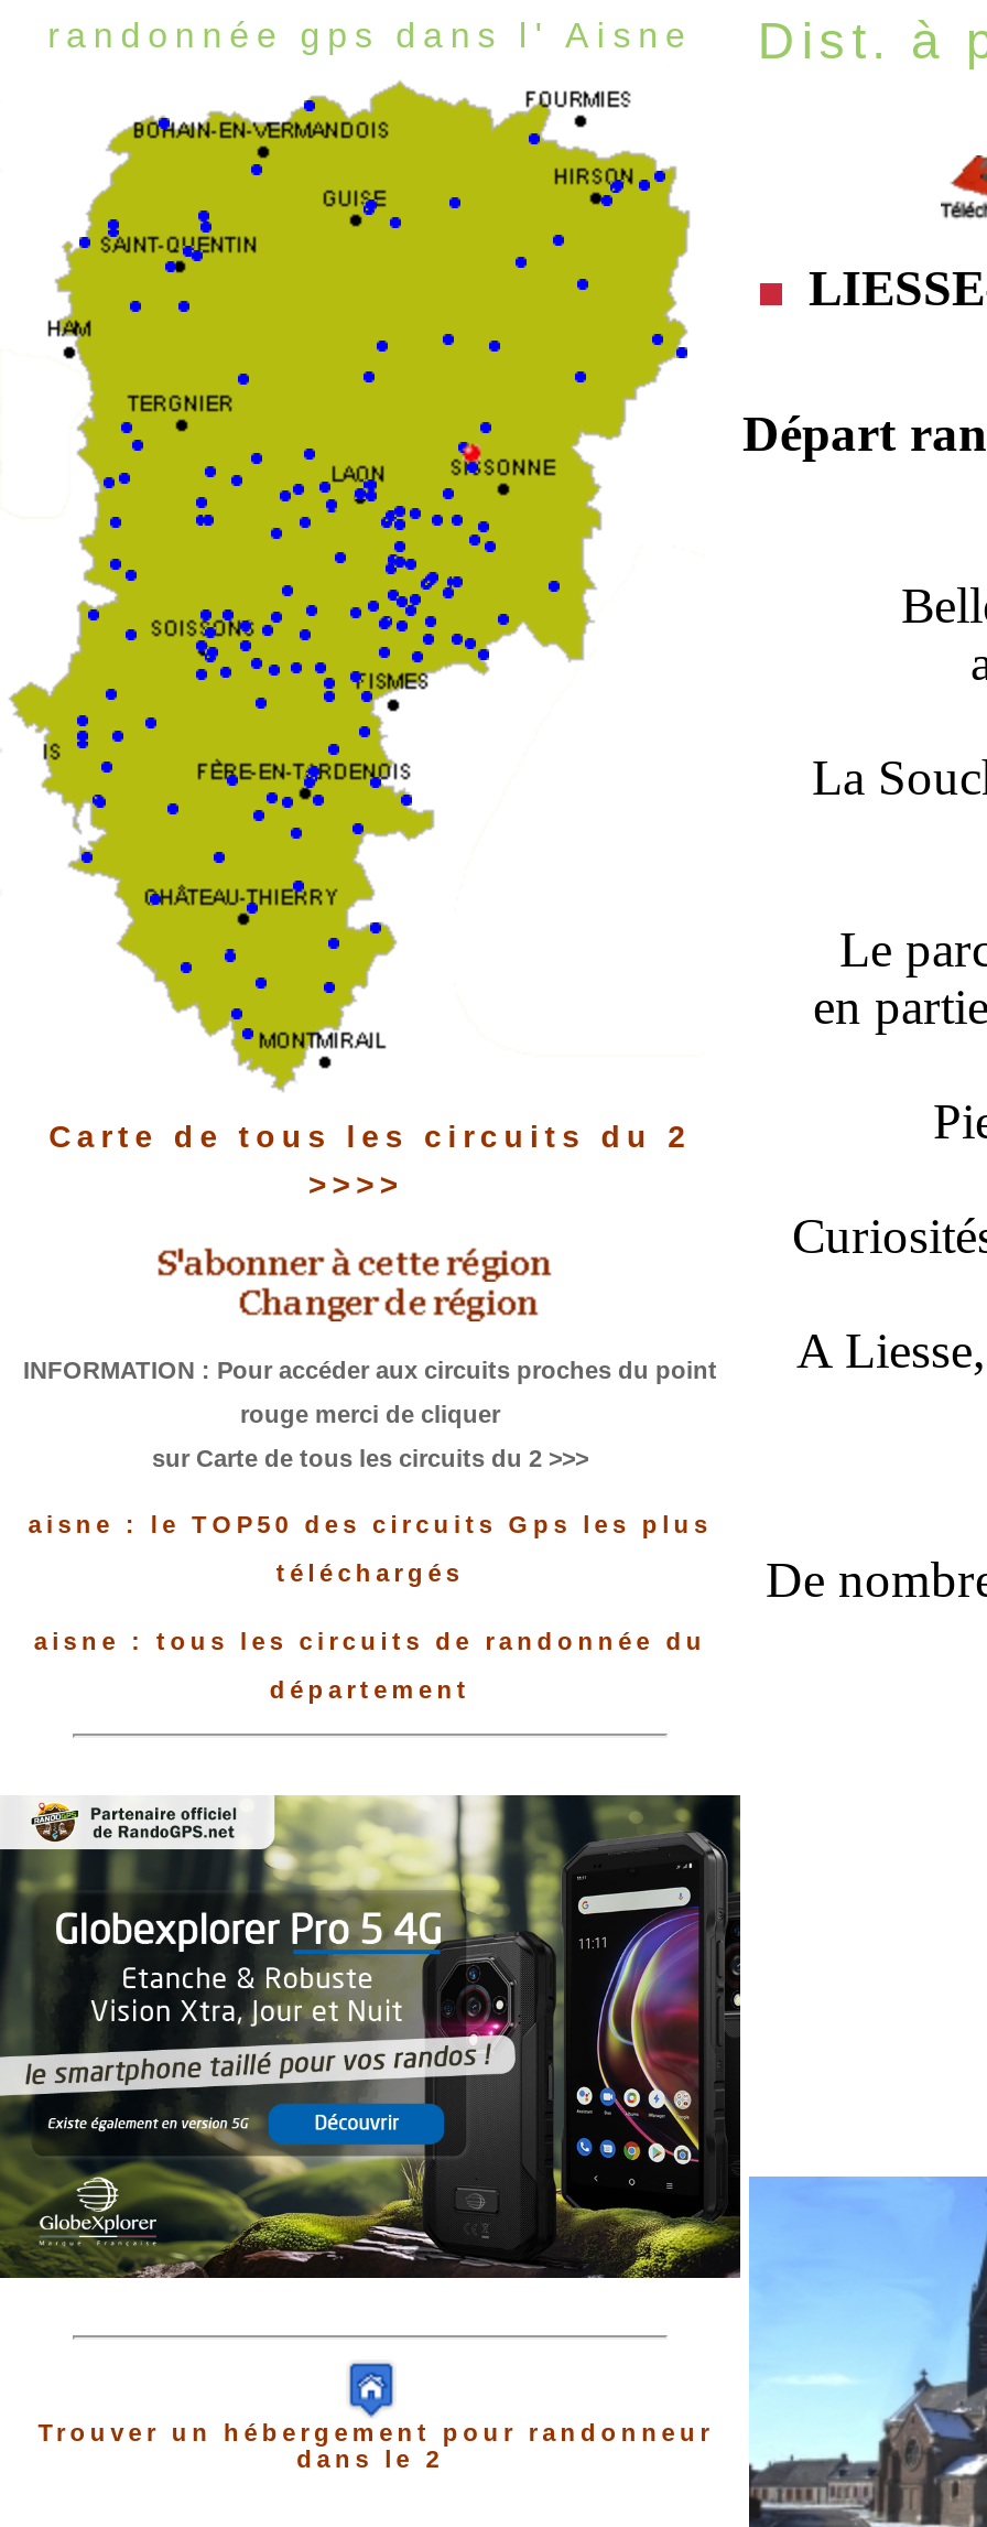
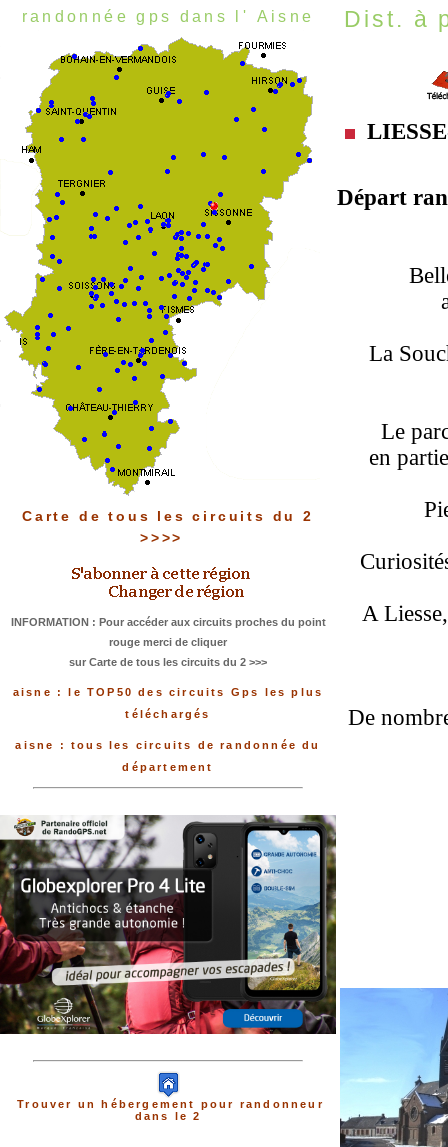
[7,1793,742,2280] [image] -> [3,814,337,1035] [image]

